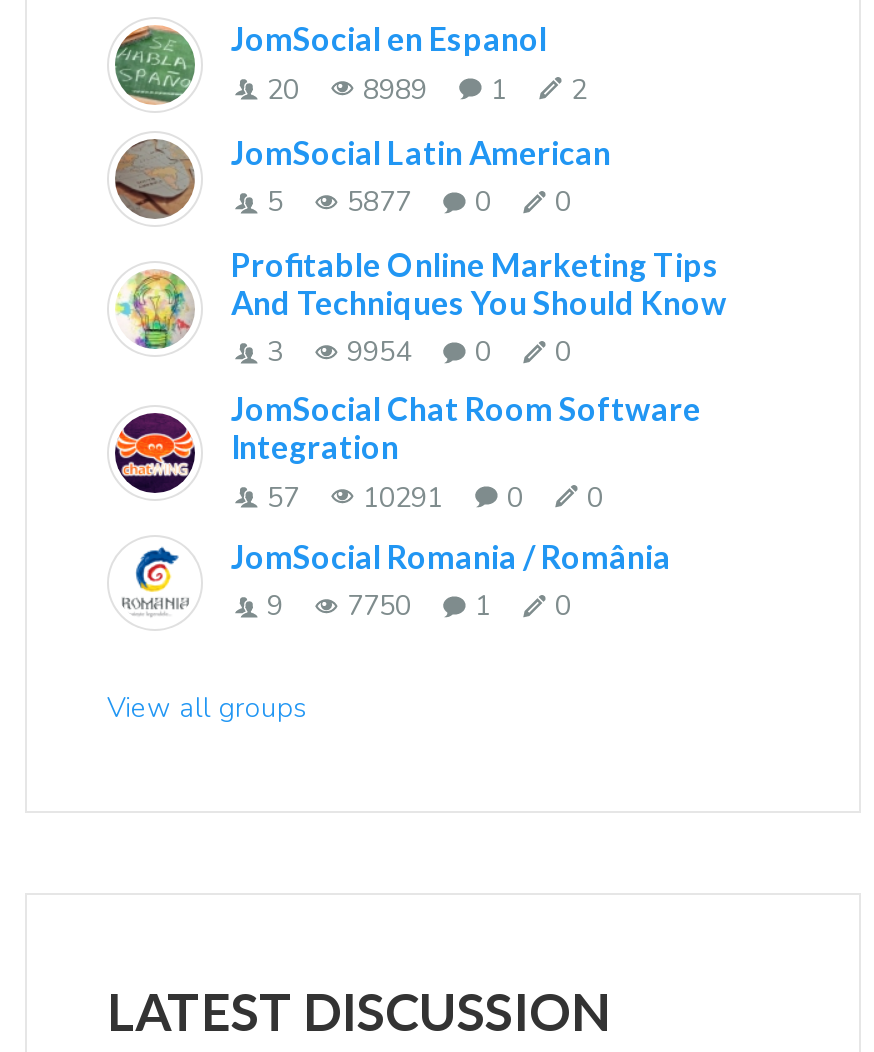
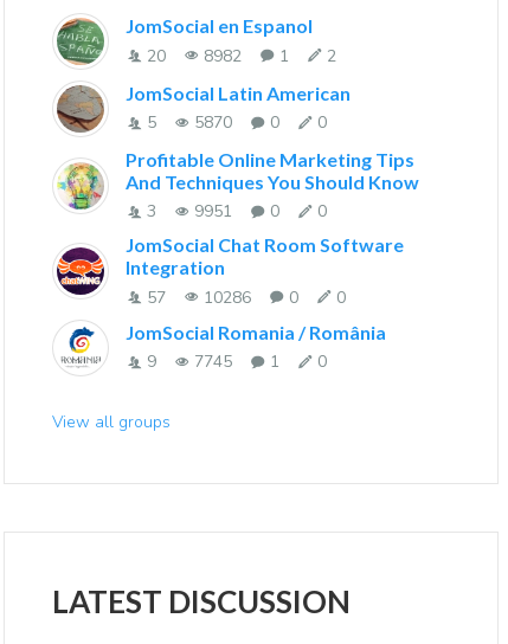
[259,71,587,109] 20 8989 1 2 -> [142,45,336,67] 20 8982 1 2
[259,184,571,222] 5 5877 0 0 -> [142,112,327,134] 5 5870 0 0
[259,333,571,371] 3 9954 0 0 -> [142,200,327,223] 3 9951 0 0
[259,479,603,517] 57 10291 0 0 -> [142,286,346,309] 57 10286 0 0
[259,588,571,626] 9 7750 1 0 -> [142,351,327,373] 9 7745 1 0

